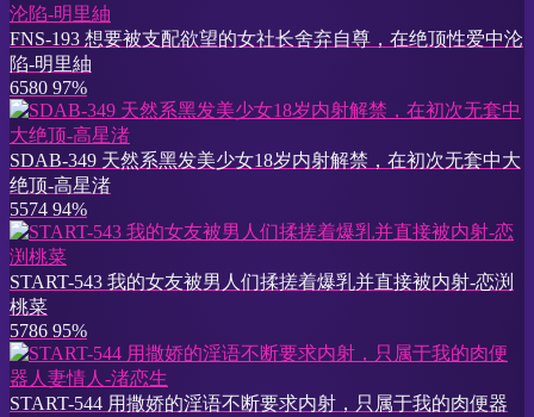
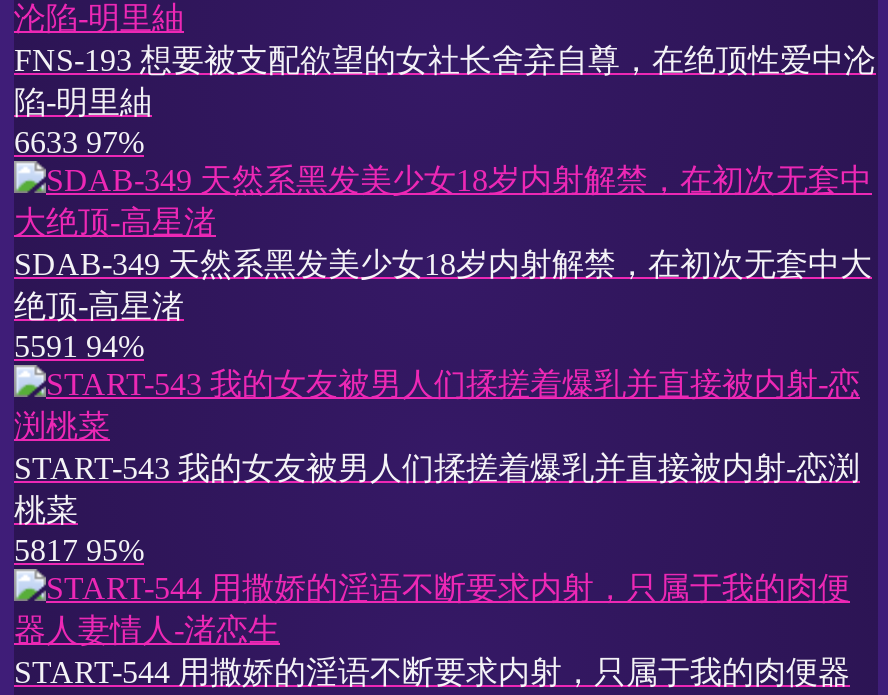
[10,77,87,97] 6580 97% -> [14,124,144,158] 6633 97%
[10,199,87,219] 5574 94% -> [14,328,144,362] 5591 94%
[10,320,87,340] 5786 95% -> [14,532,144,566] 5817 95%

